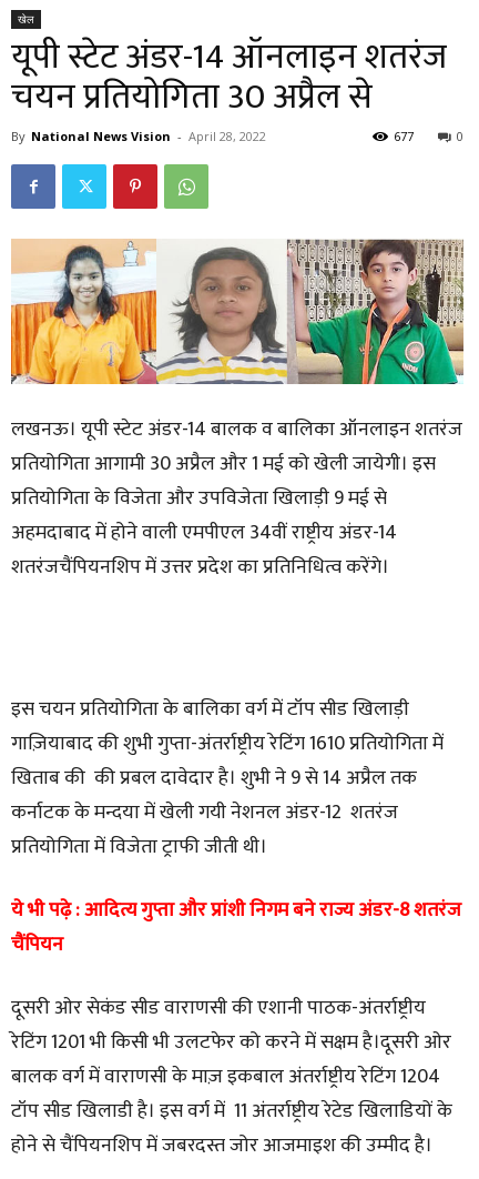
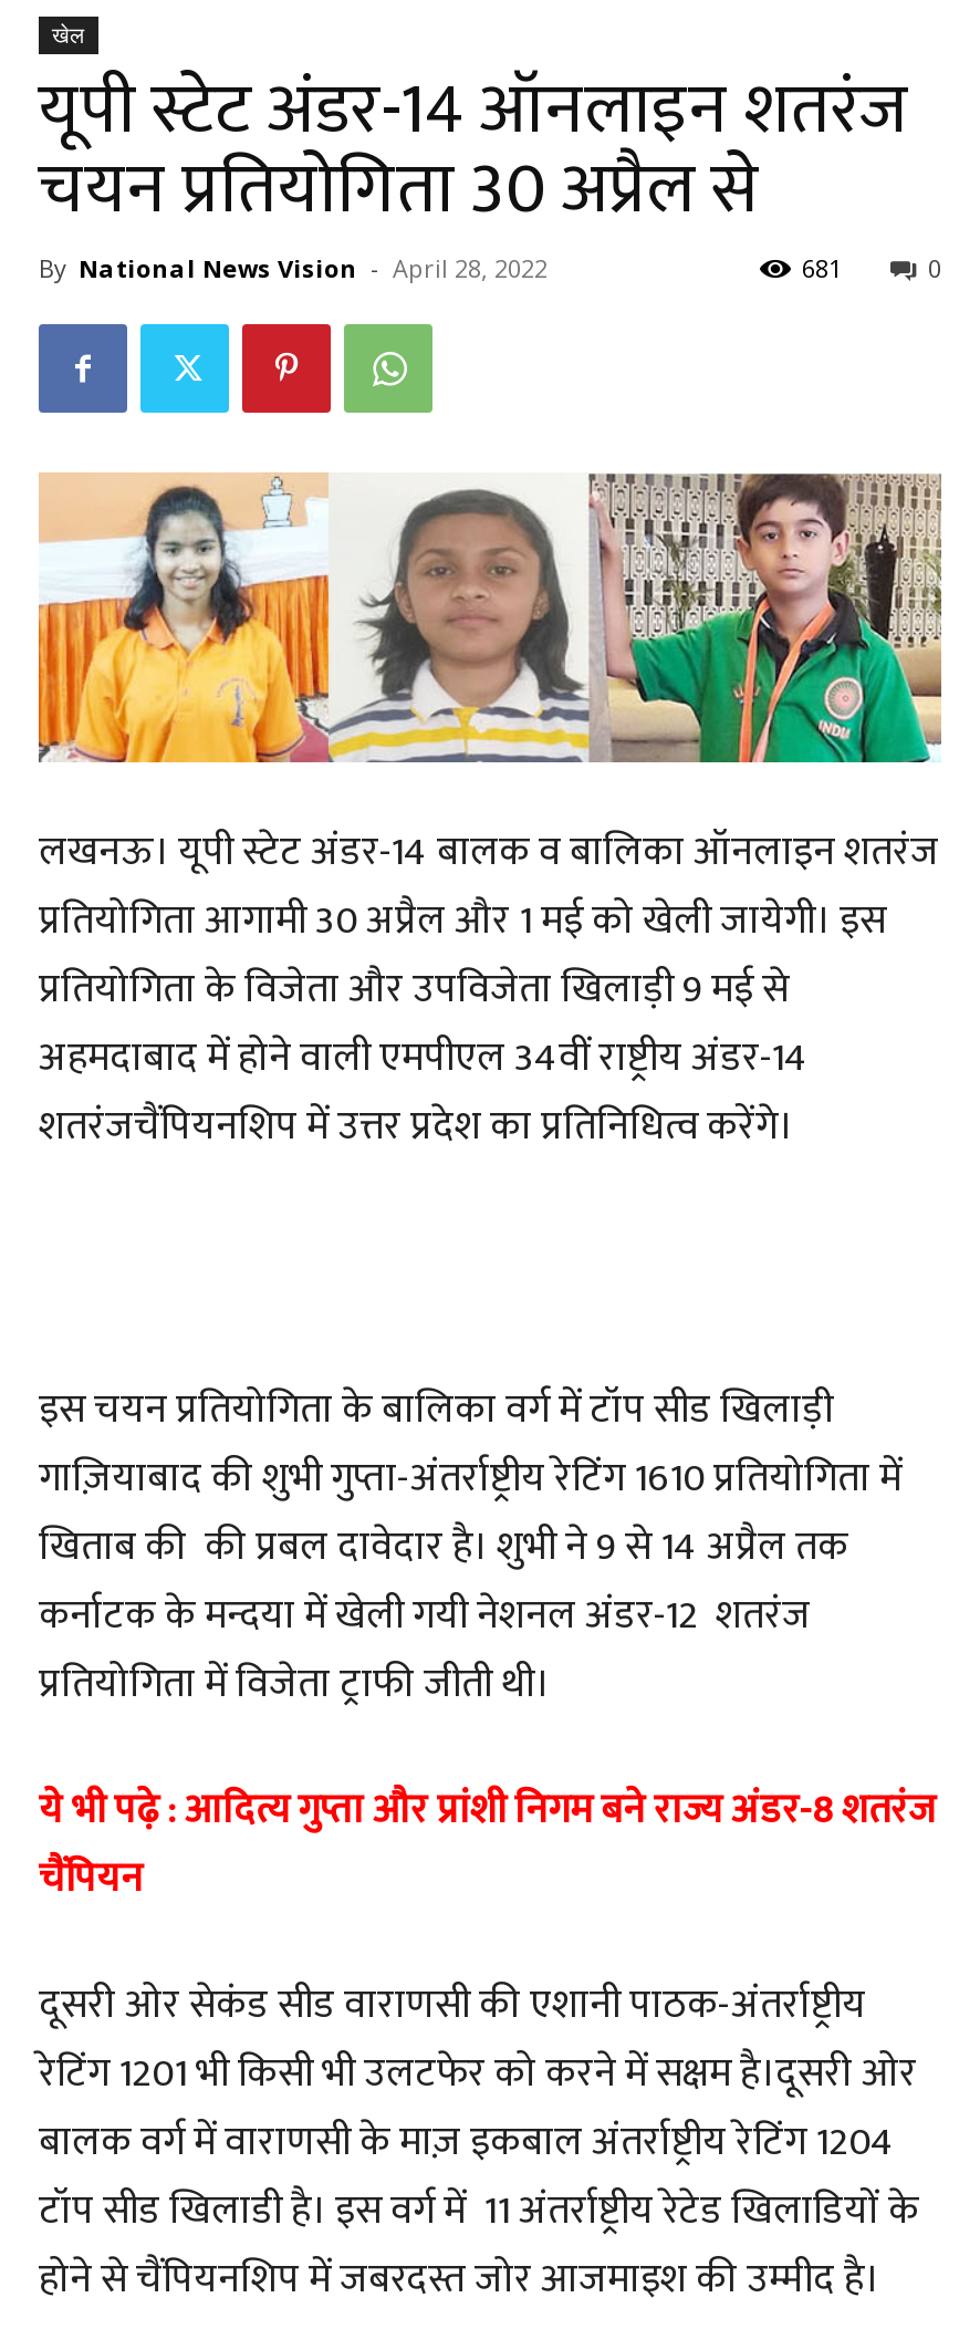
[394,128,414,144] 677 -> [802,251,842,284] 681

